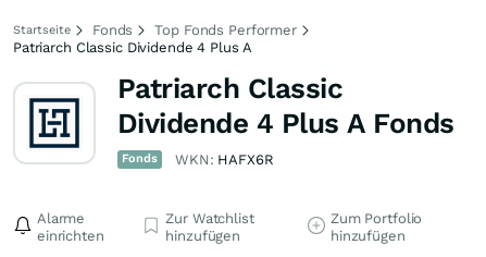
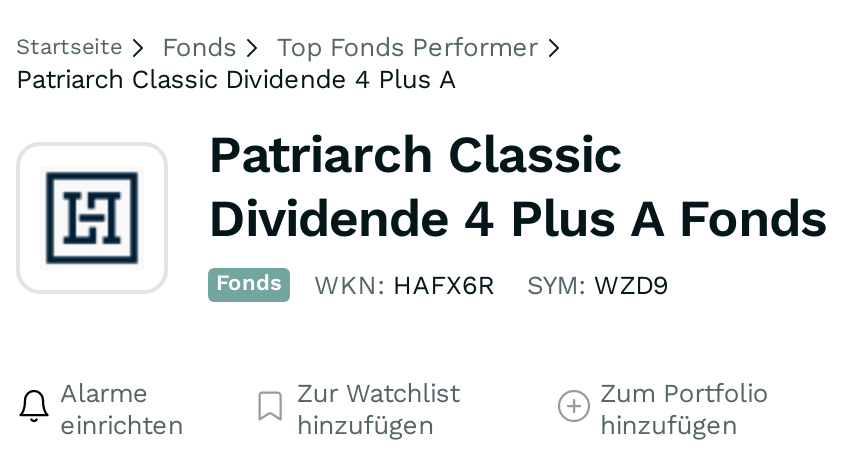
none -> [527,270,669,300] SYM: WZD9

